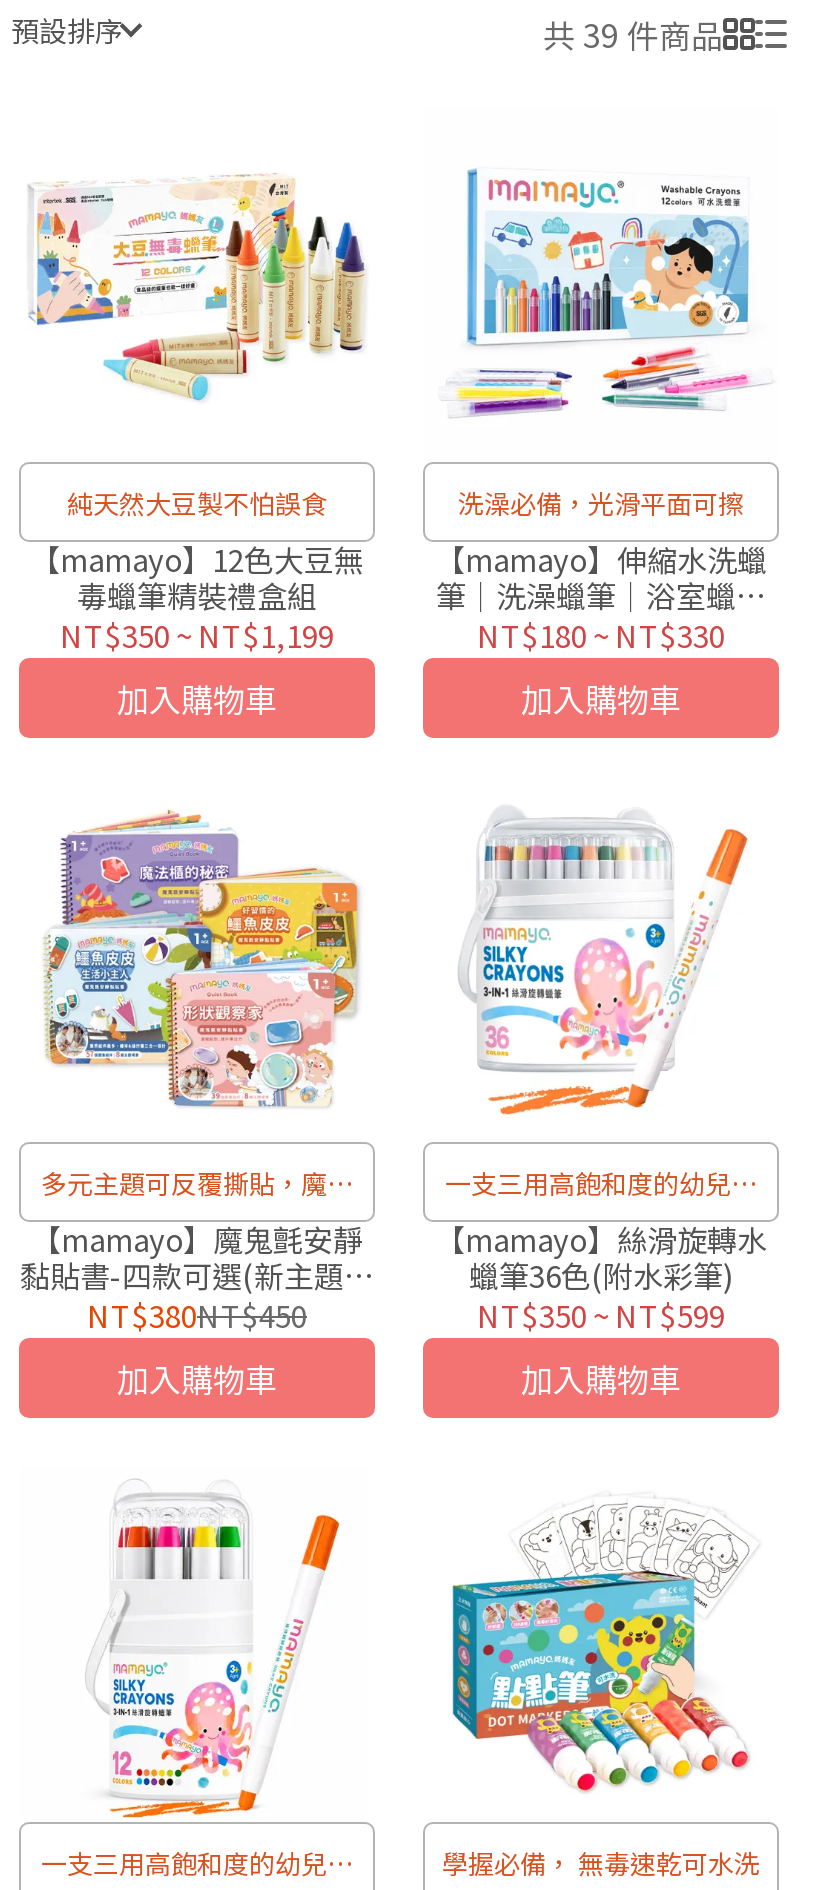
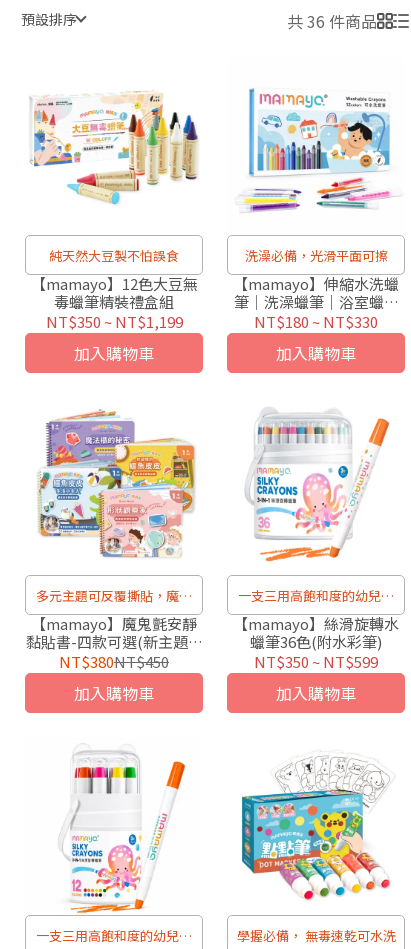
[543,10,723,58] 共 39 件商品 -> [287,9,377,33] 共 36 件商品

